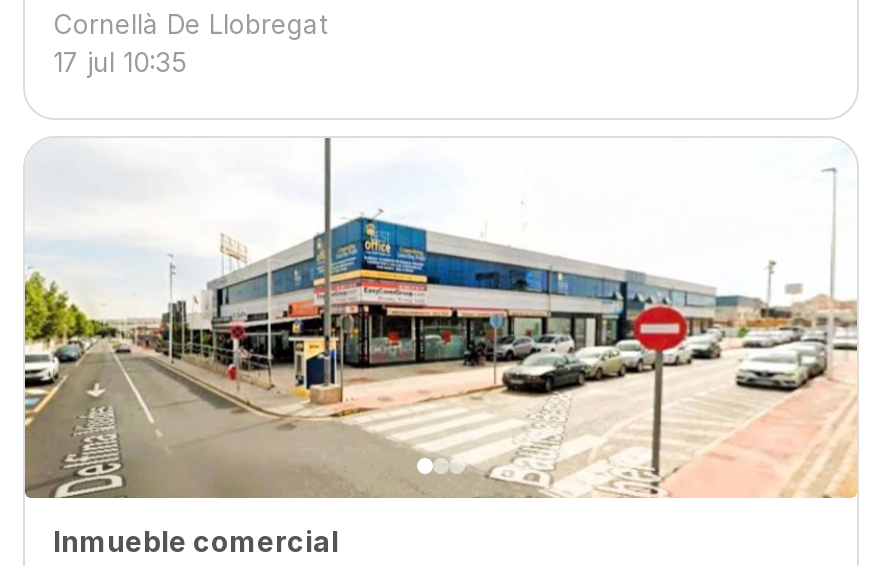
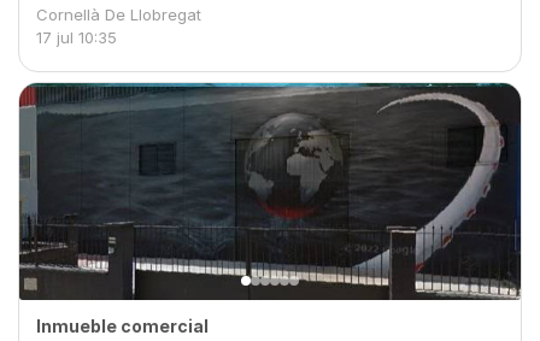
[23,136,859,500] [image] -> [18,82,522,301] [image]

